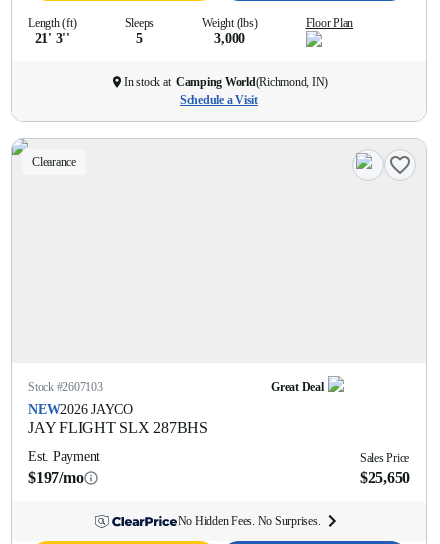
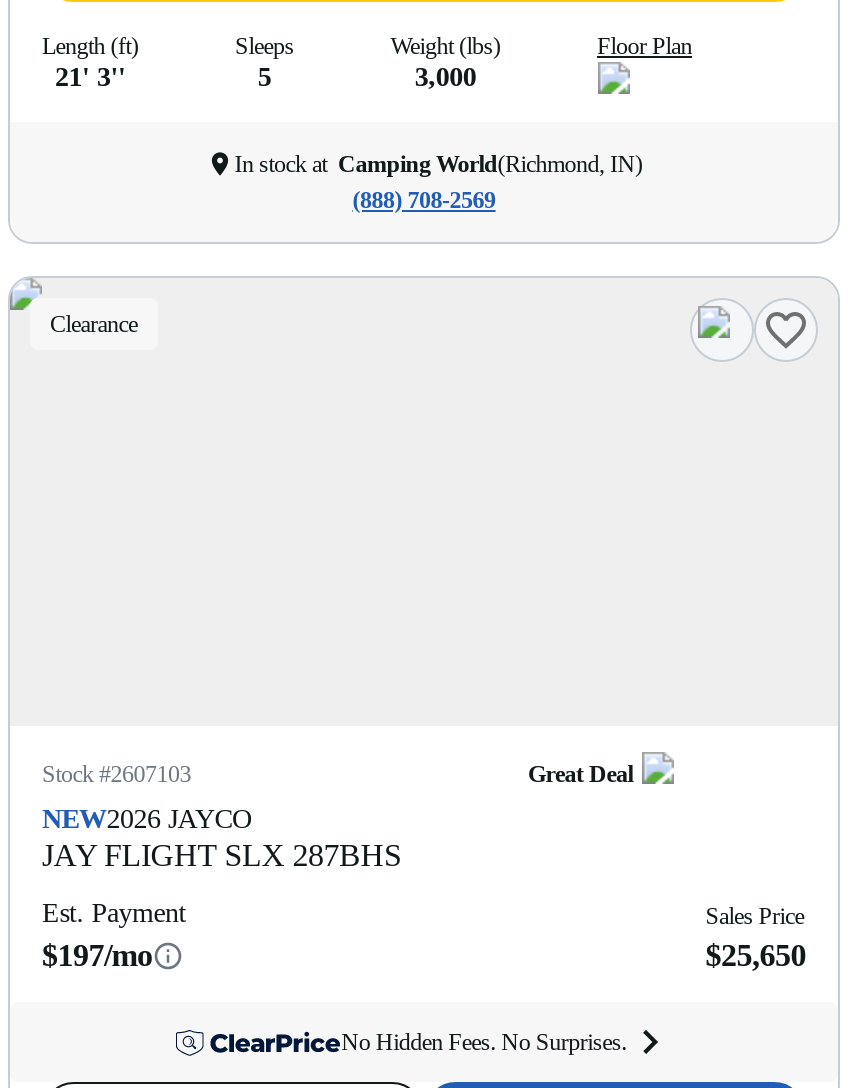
[180,93,258,107] Schedule a Visit -> [352,186,495,214] (888) 708-2569

